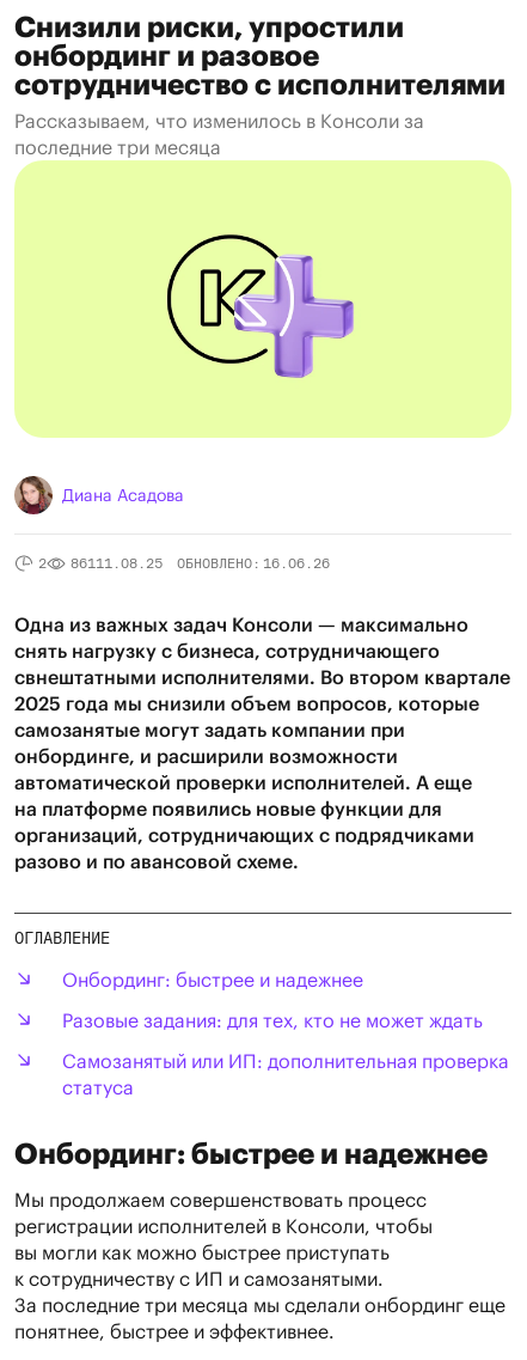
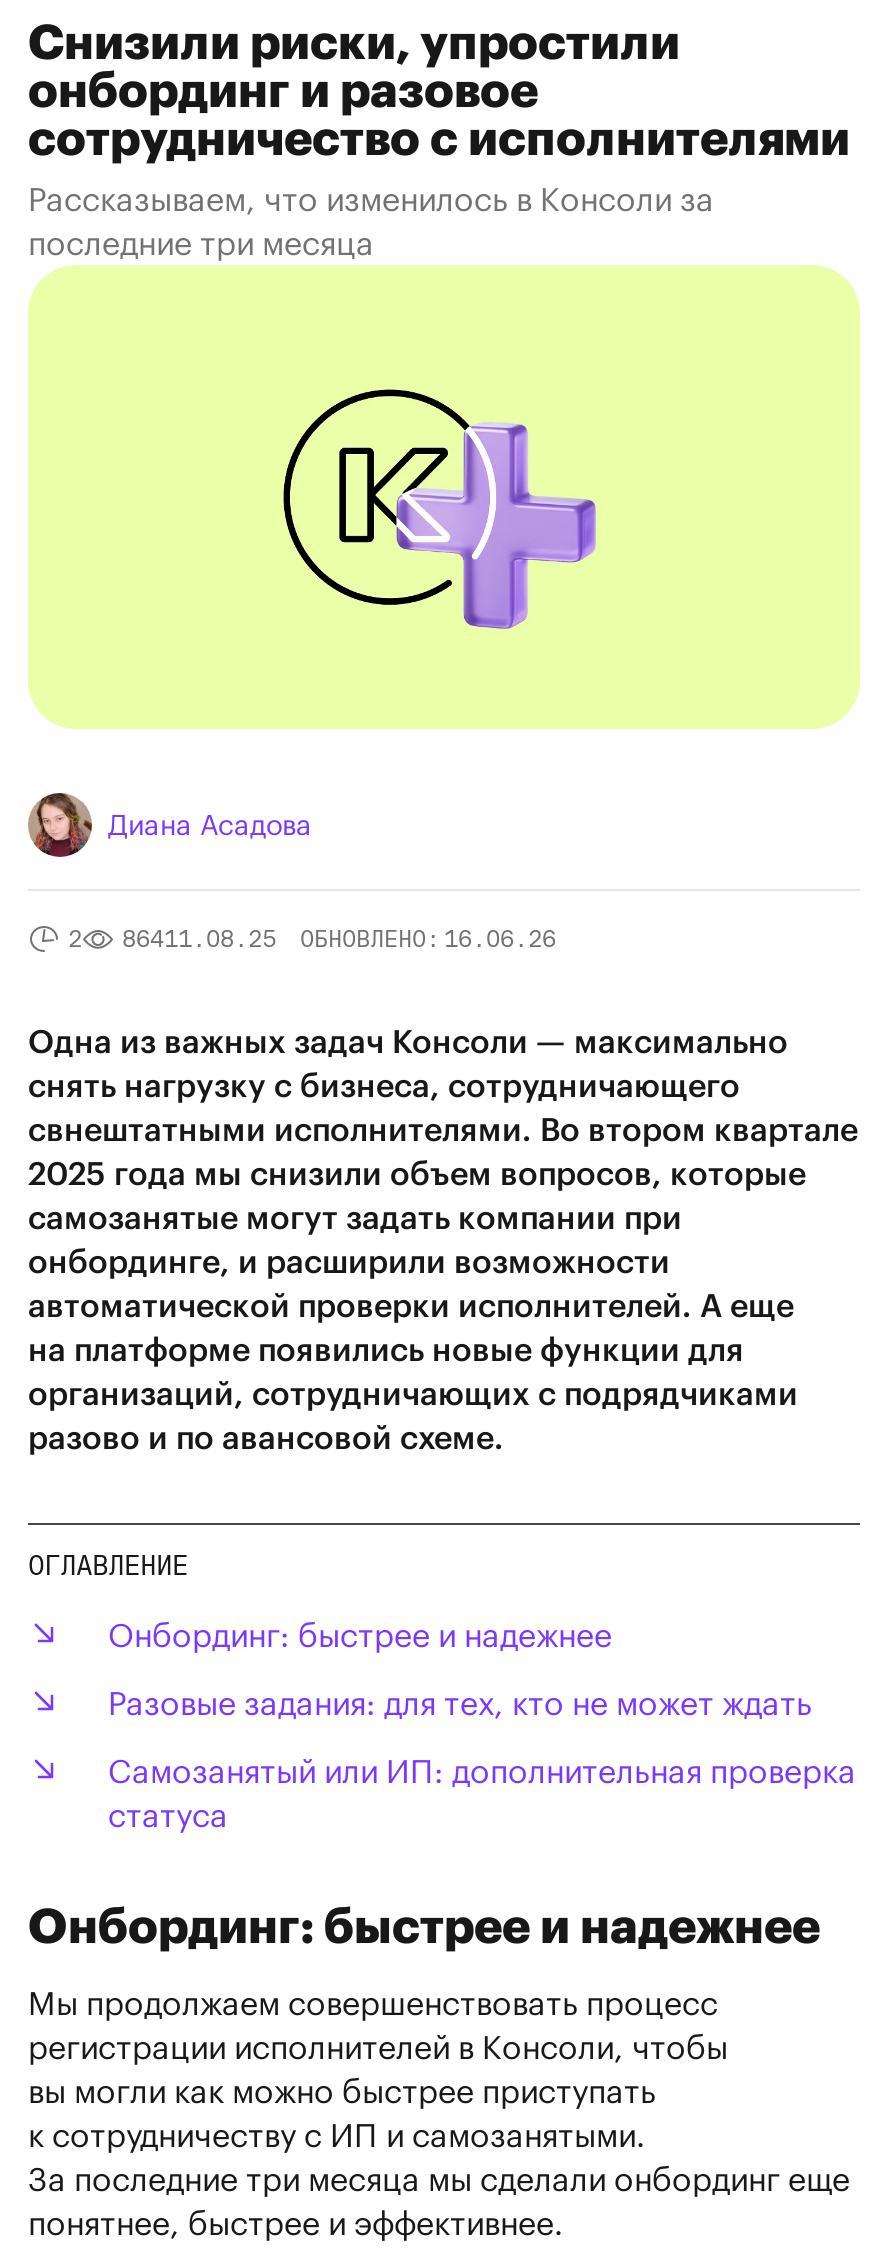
[38,555,330,572] 2 861 11.08.25 ОБНОВЛЕНО: 16.06.26 -> [68,925,556,953] 2 864 11.08.25 ОБНОВЛЕНО: 16.06.26

